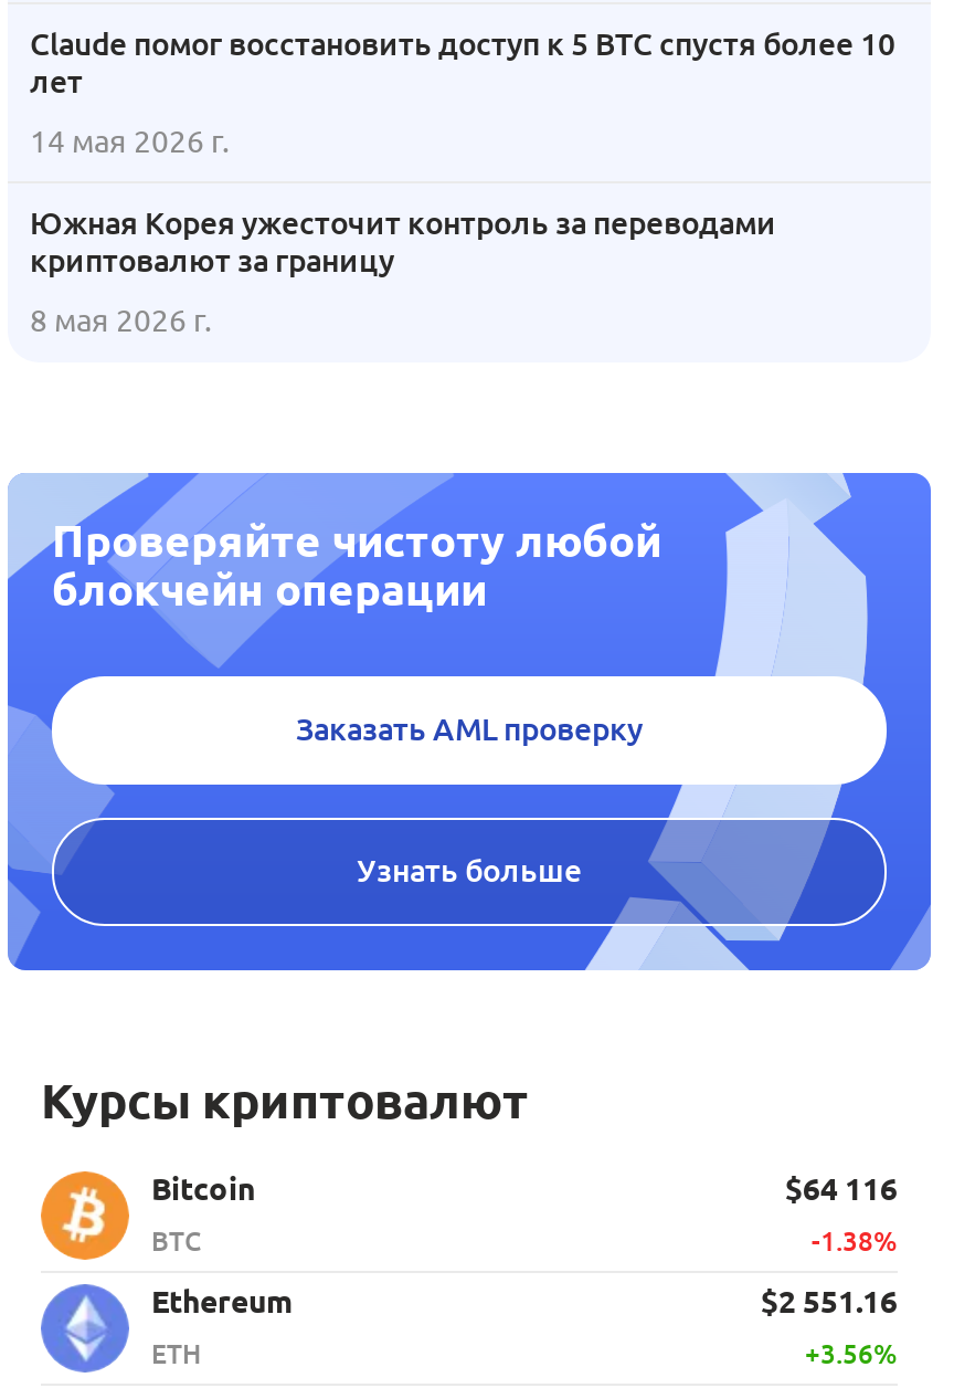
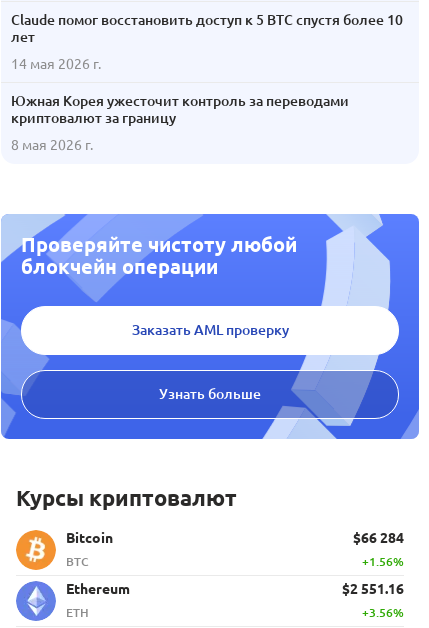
[785,1172,898,1207] $64 116 -> [353,530,404,546] $66 284
[812,1226,898,1255] -1.38% -> [362,555,404,568] +1.56%

